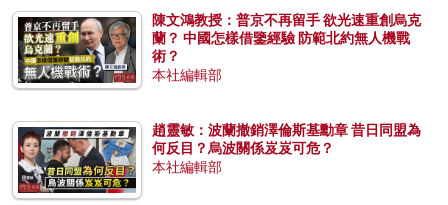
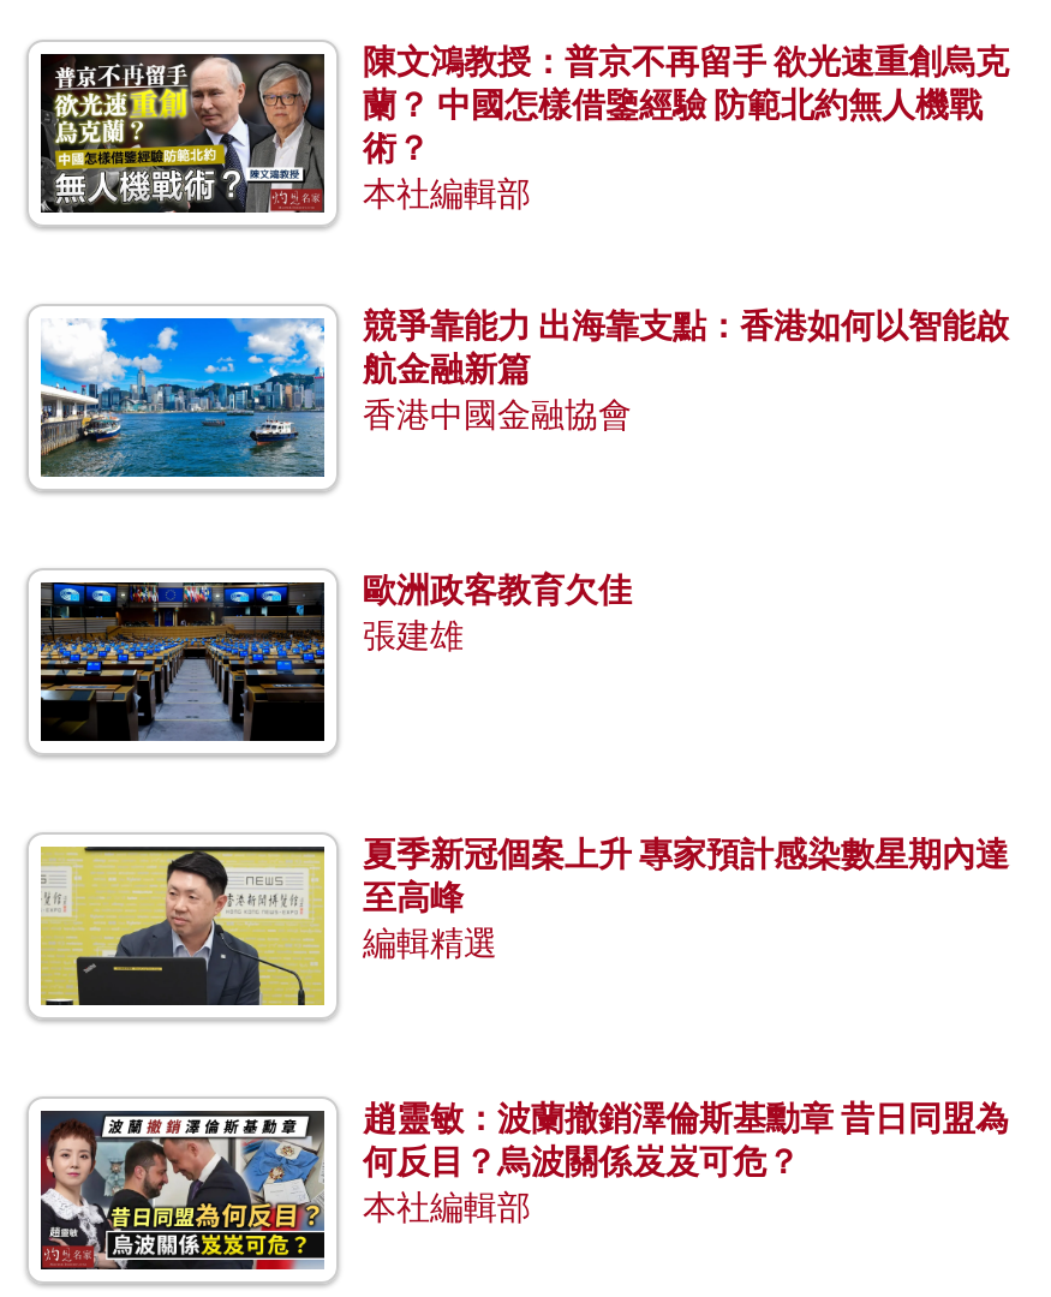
none -> [29,570,632,758] [image] | 歐洲政客教育欠佳 | 張建雄
none -> [38,306,1009,479] [image] | 競爭靠能力 出海靠支點：香港如何以智能啟 | 航金融新篇 | 香港中國金融協會
none -> [38,834,1009,1008] [image] | 夏季新冠個案上升 專家預計感染數星期內達 | 至高峰 | 編輯精選

